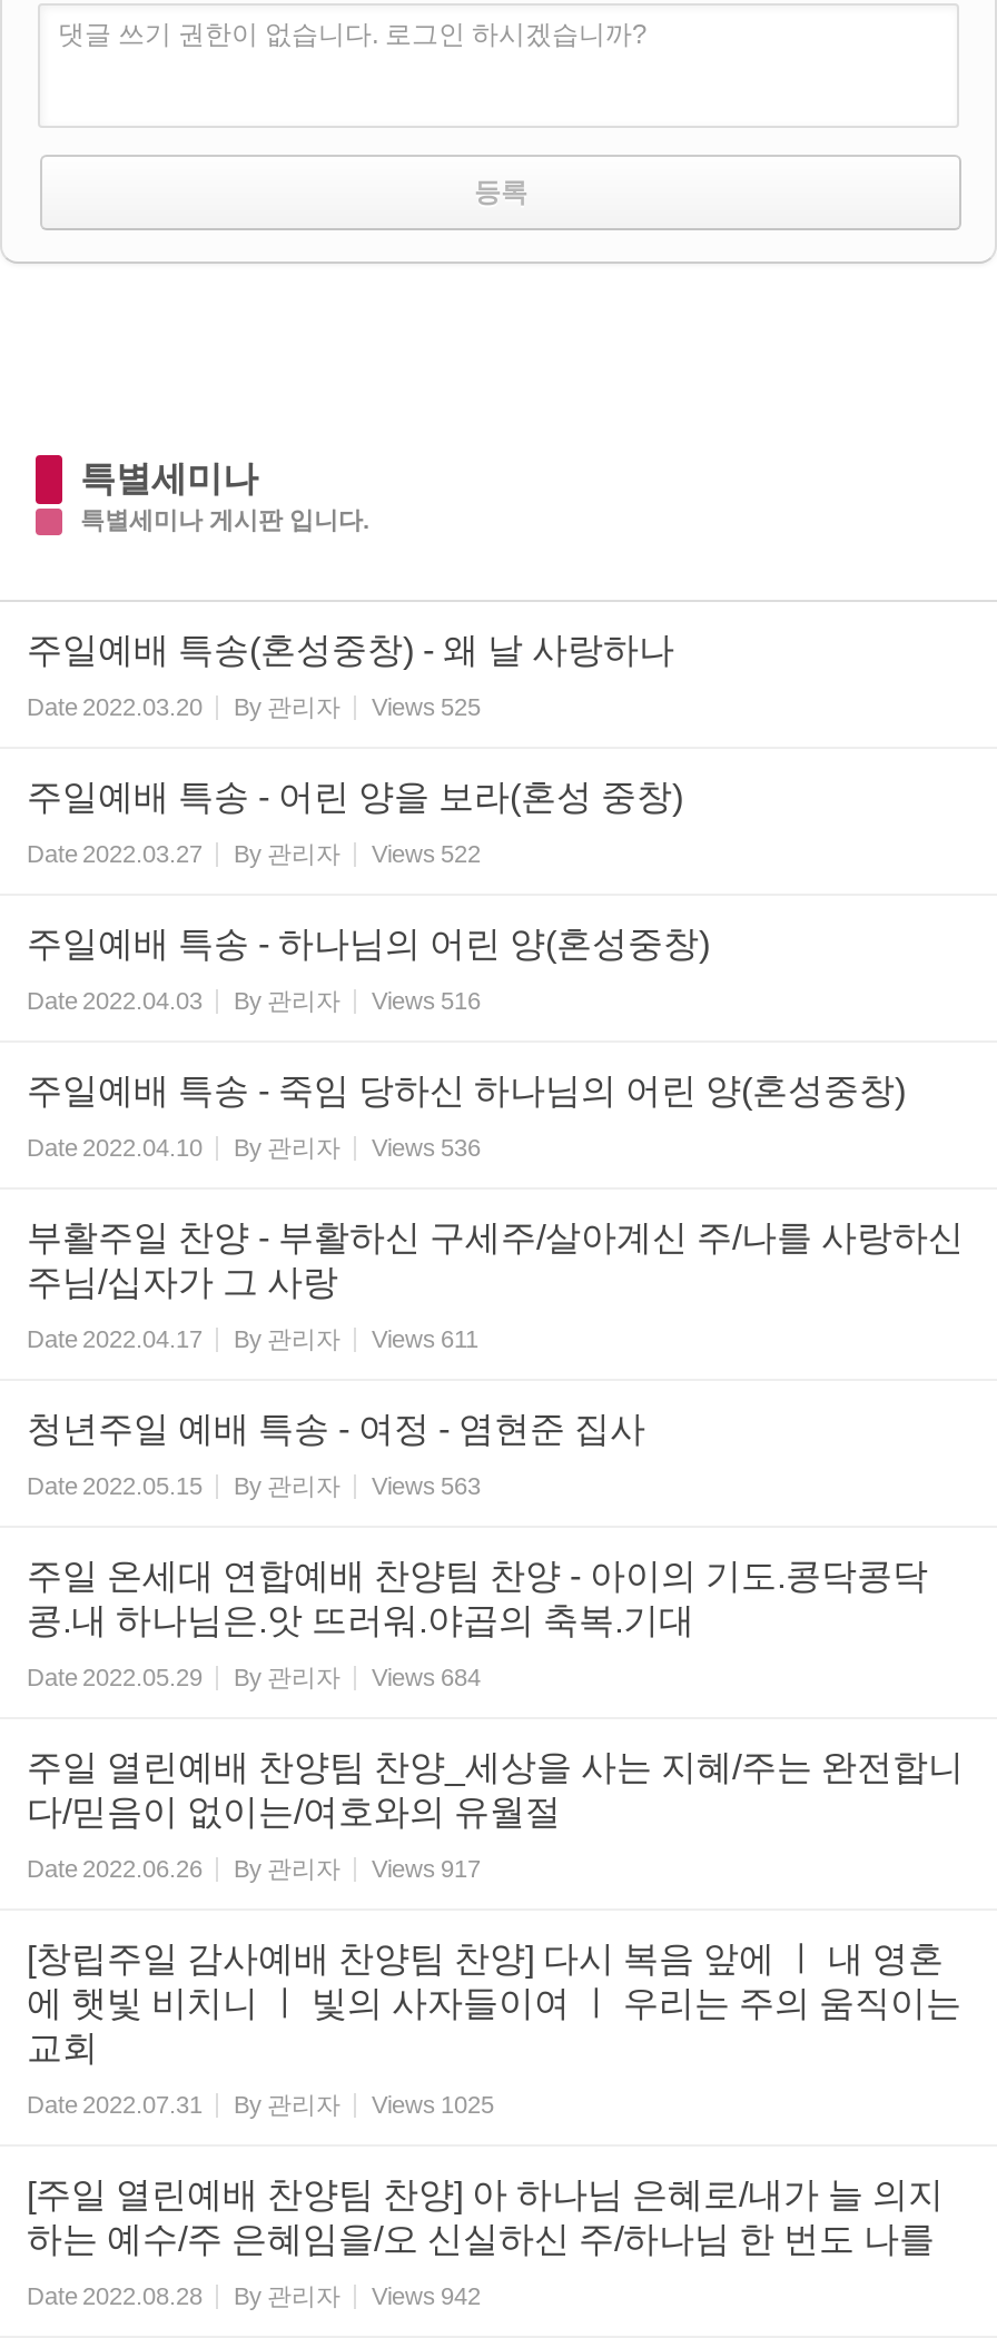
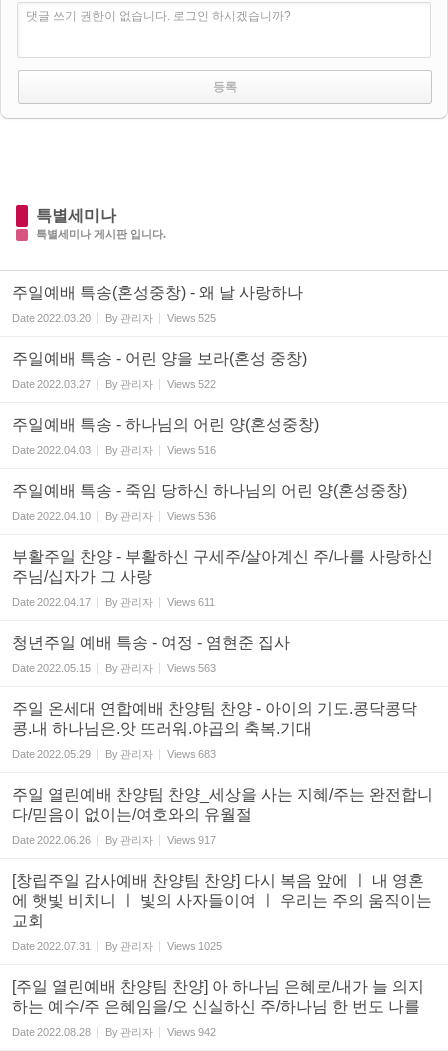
[27,1664,481,1690] Date 2022.05.29 By 관리자 Views 684 -> [12,748,216,760] Date 2022.05.29 By 관리자 Views 683

